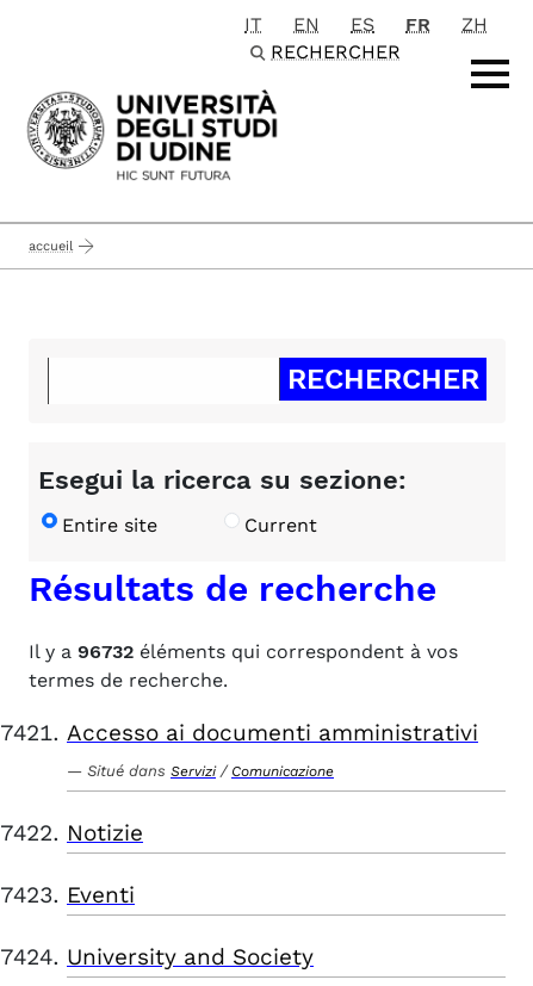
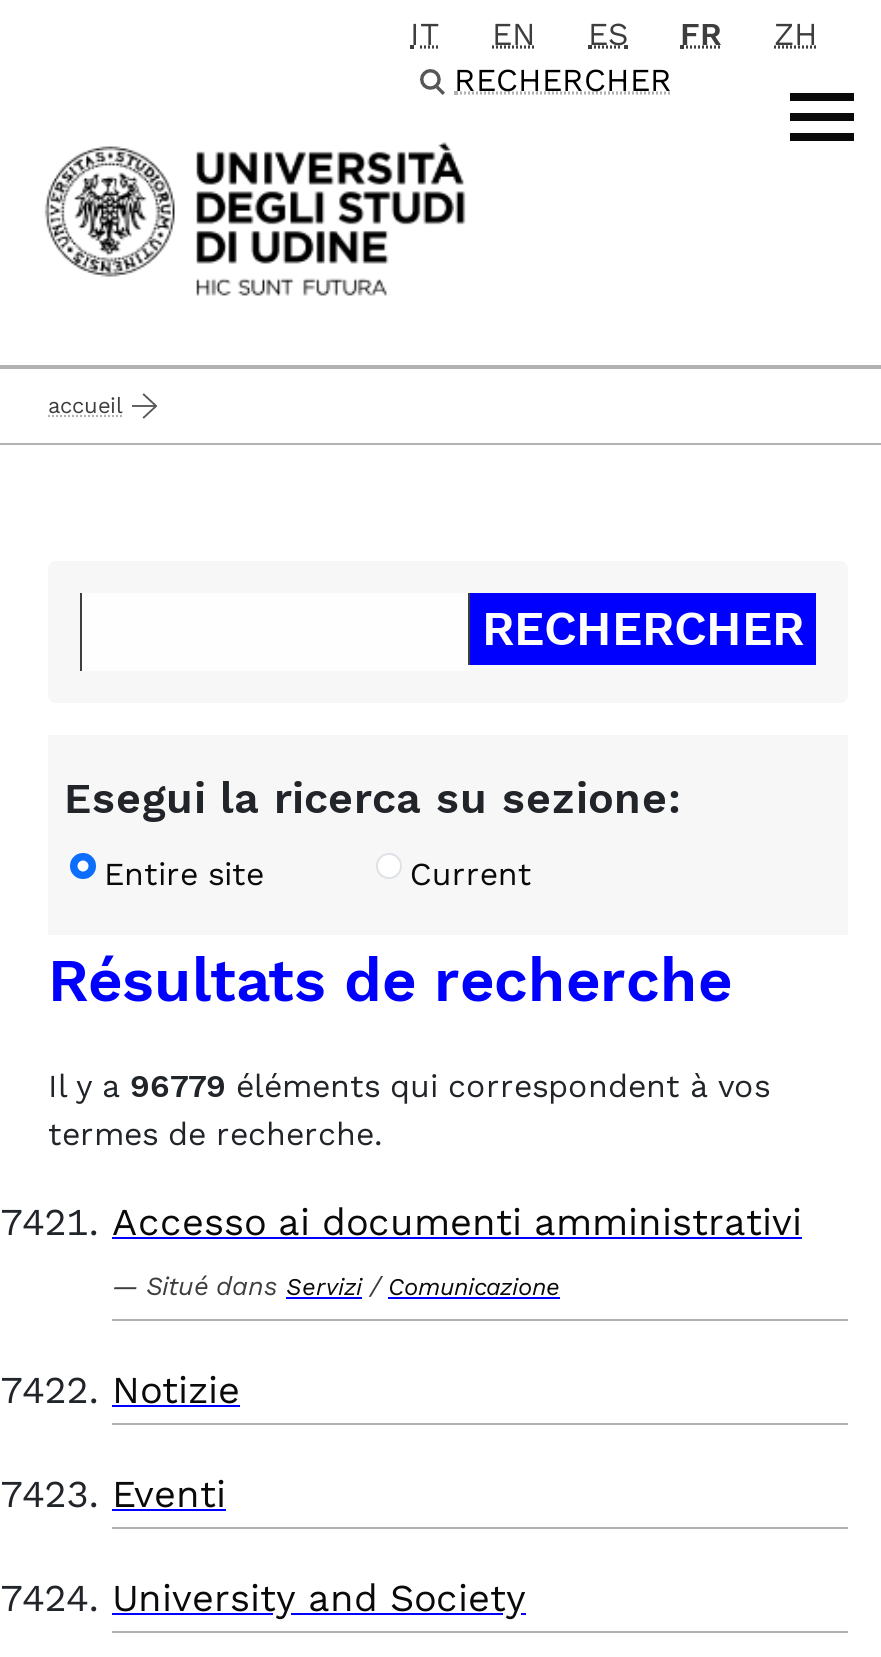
[29,640,458,663] Il y a 96732 éléments qui correspondent à vos -> [48,1067,770,1105] Il y a 96779 éléments qui correspondent à vos

